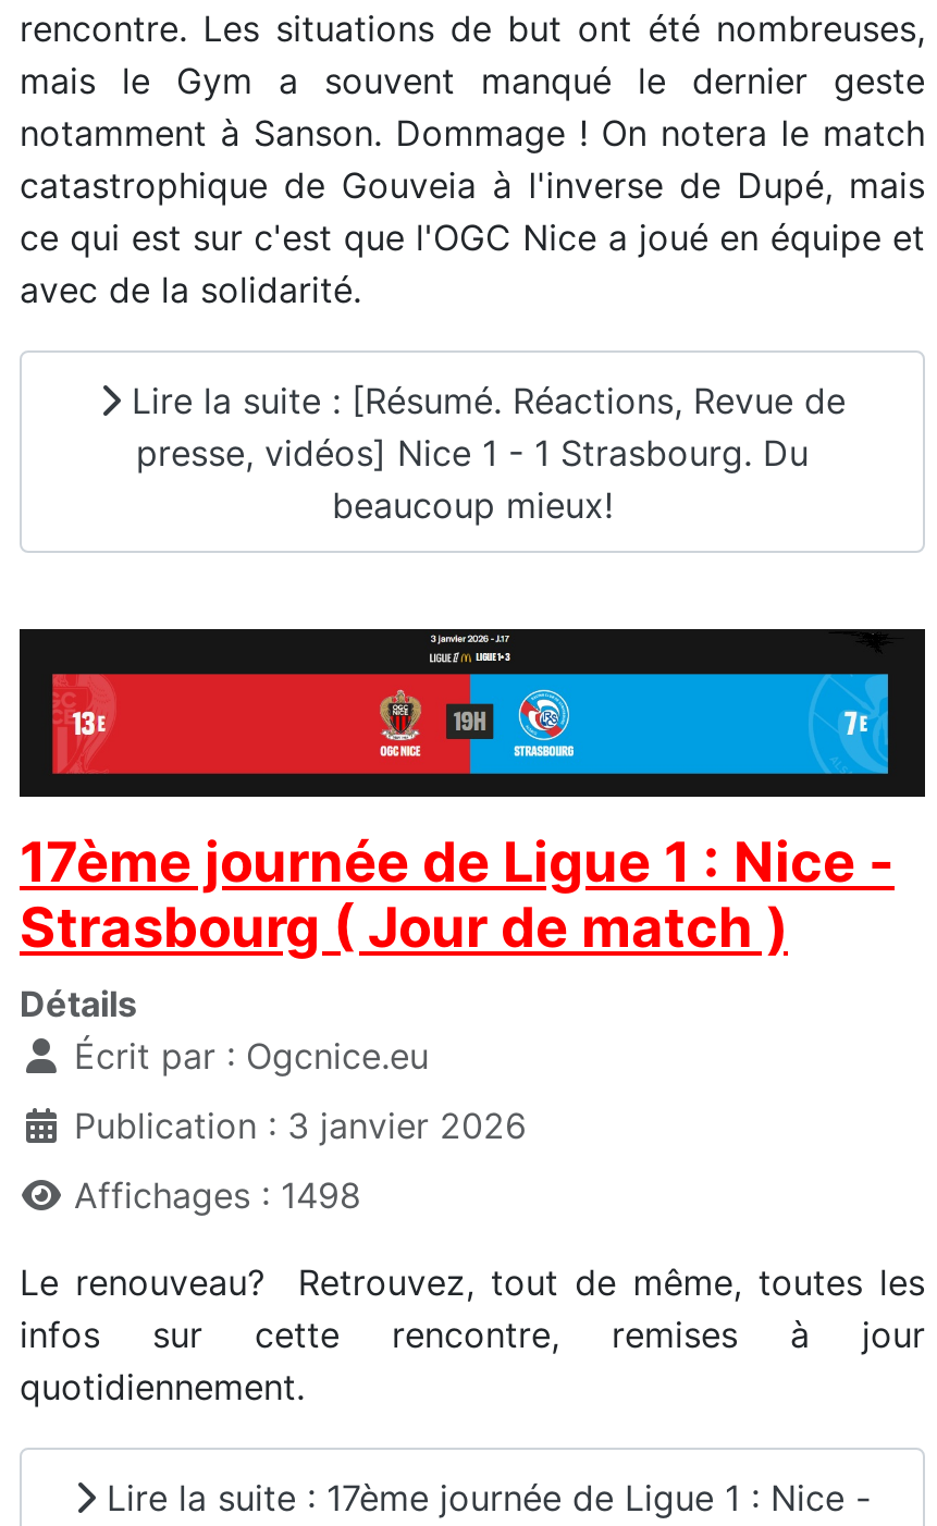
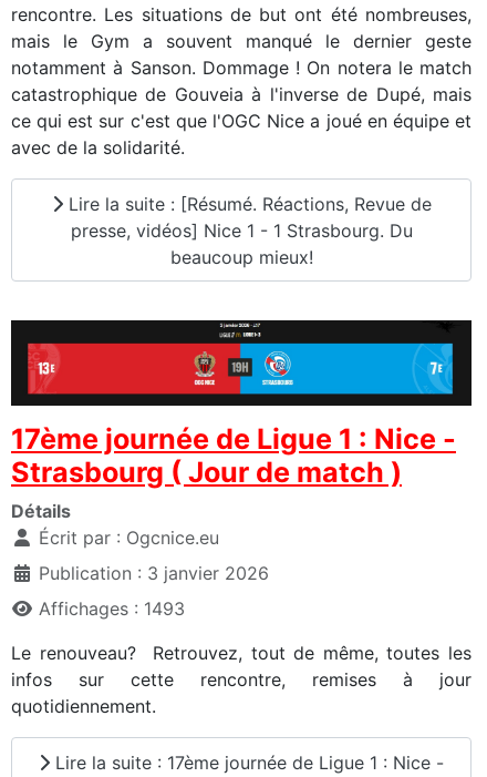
[74,1173,361,1217] Affichages : 1498 -> [39,597,185,620] Affichages : 1493

